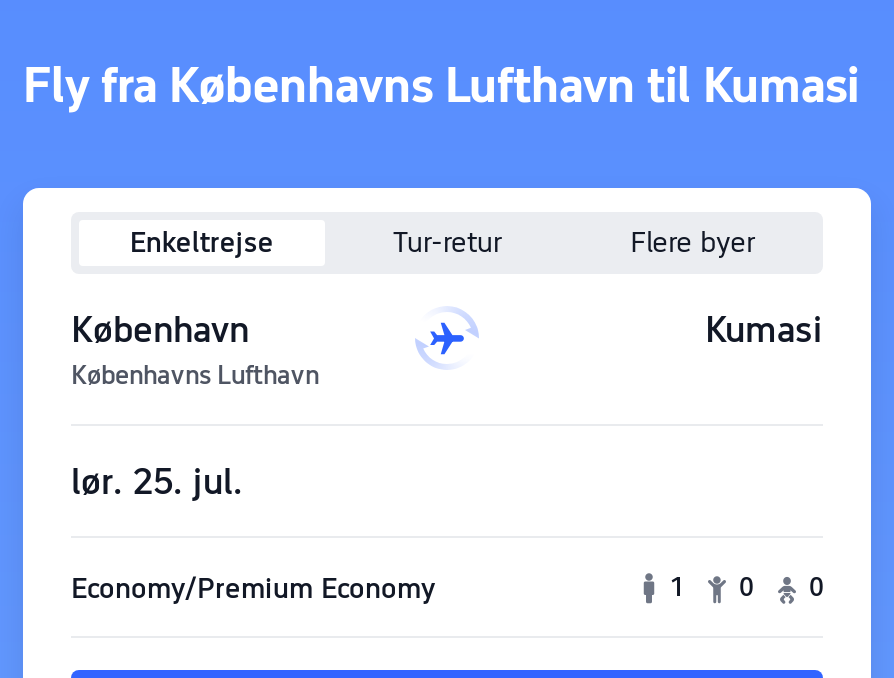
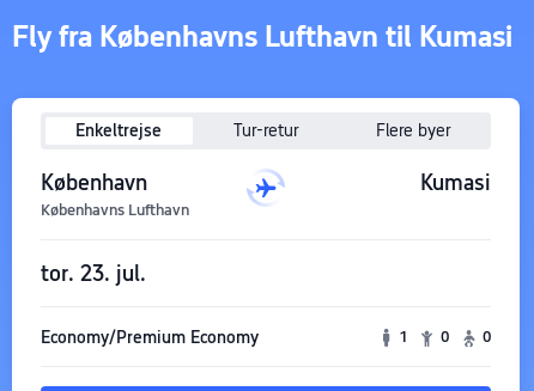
[71,460,243,502] lør. 25. jul. -> [41,261,146,286] tor. 23. jul.

